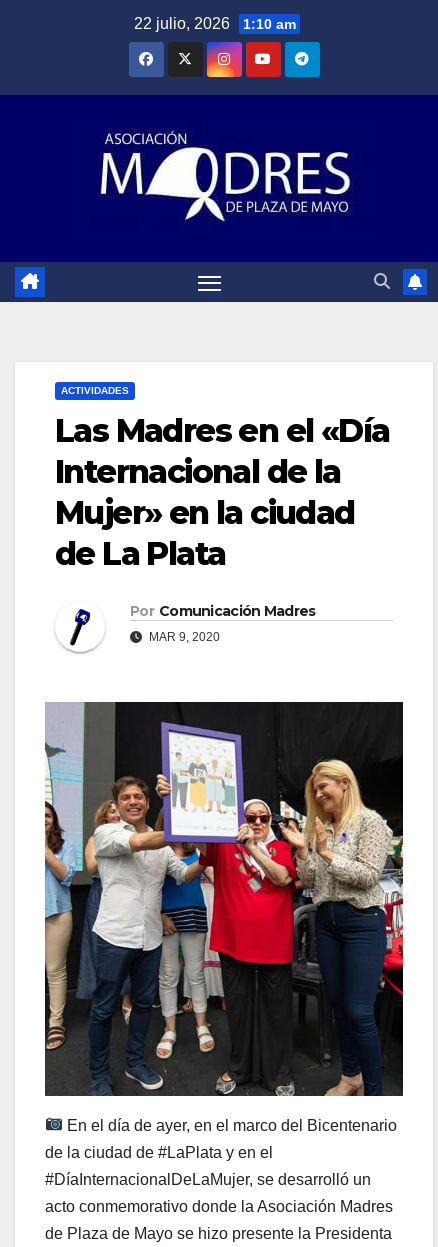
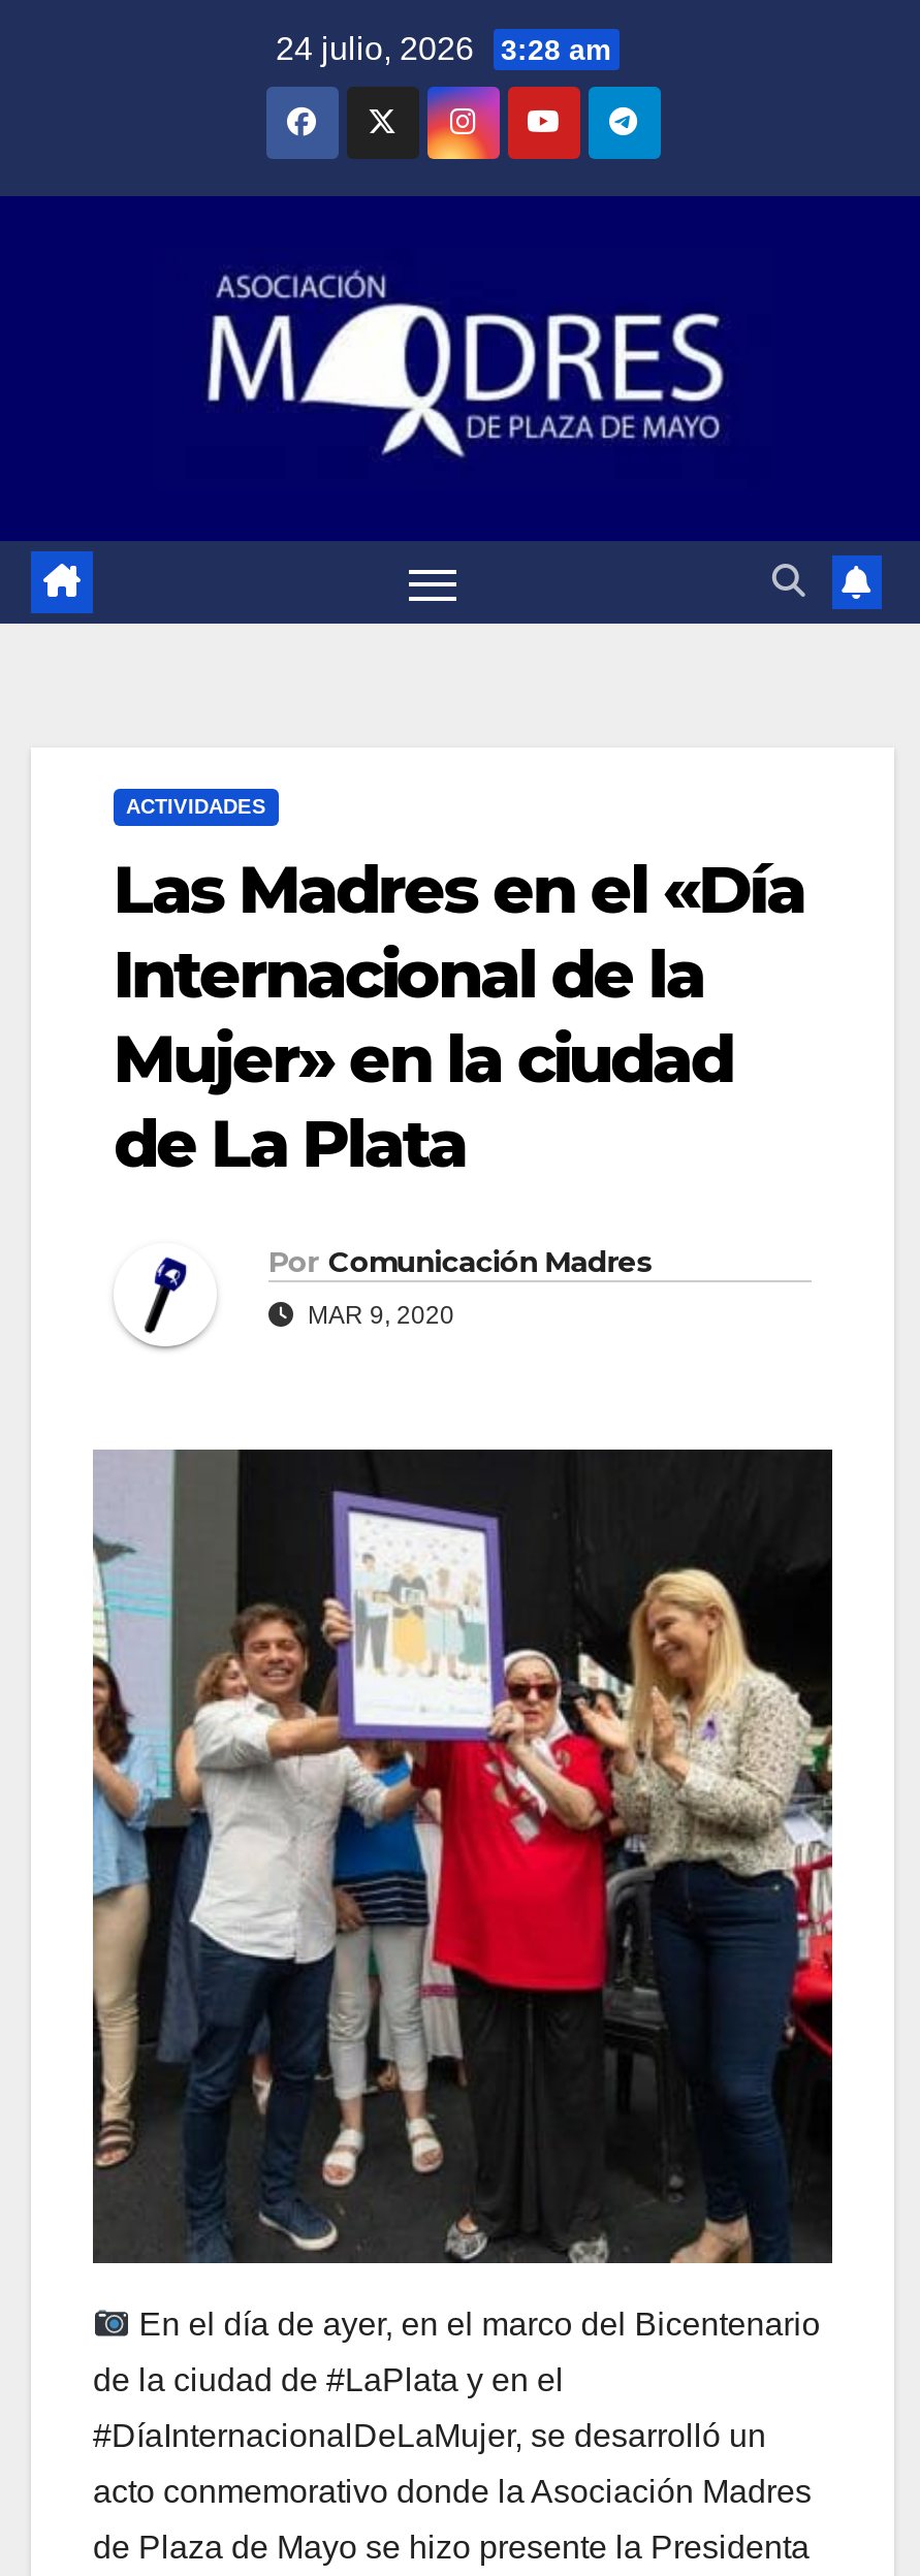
[133,15,295,32] 22 julio, 2026 1:10 am -> [276,31,610,66] 24 julio, 2026 3:28 am

